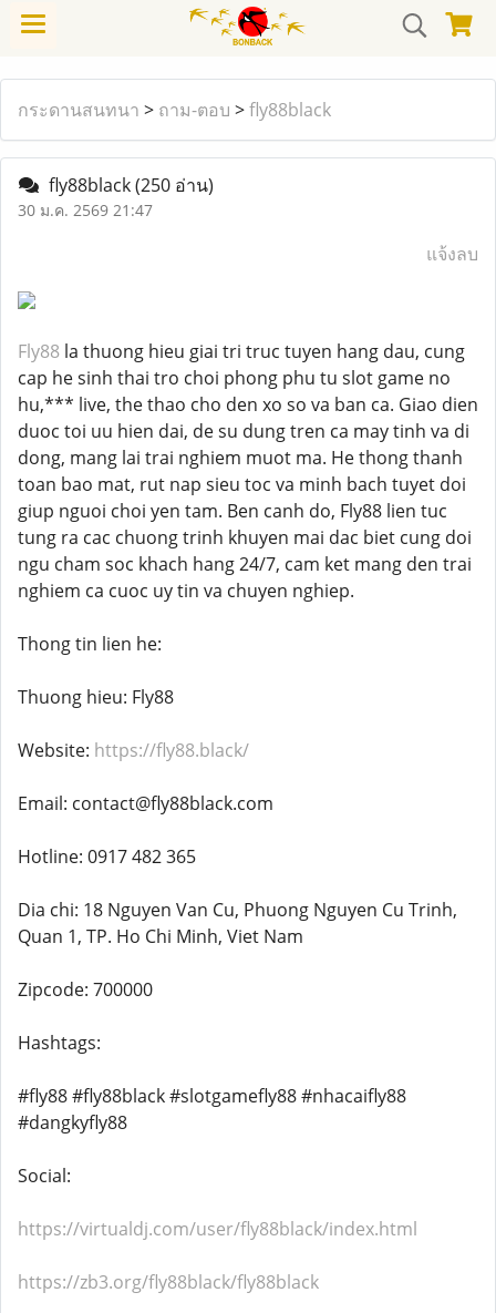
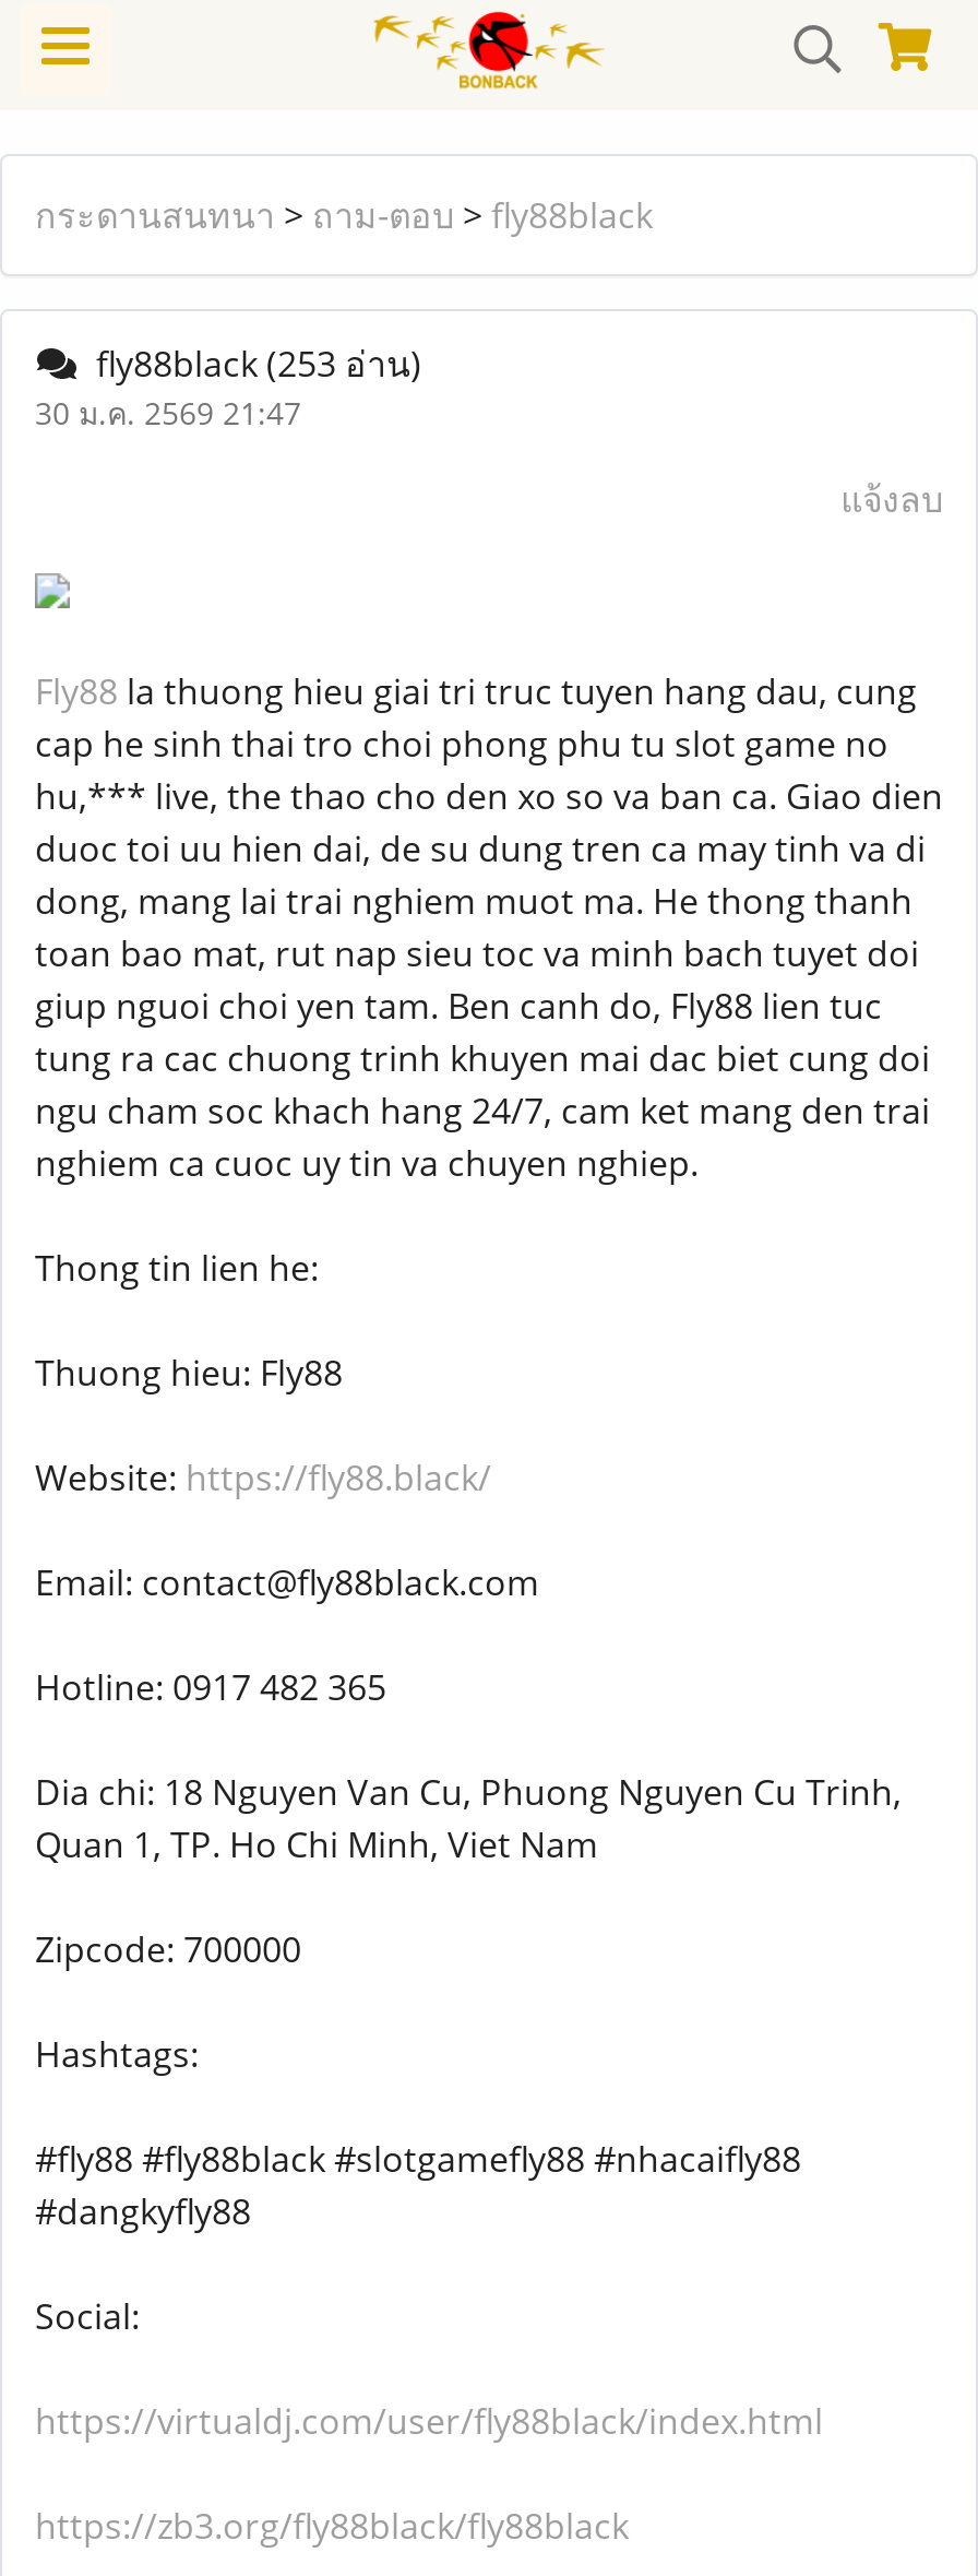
[40,173,214,197] fly88black (250 อ่าน) -> [79,340,421,388] fly88black (253 อ่าน)

